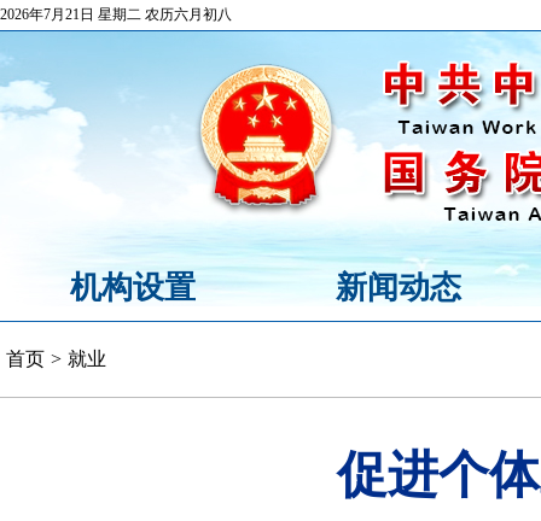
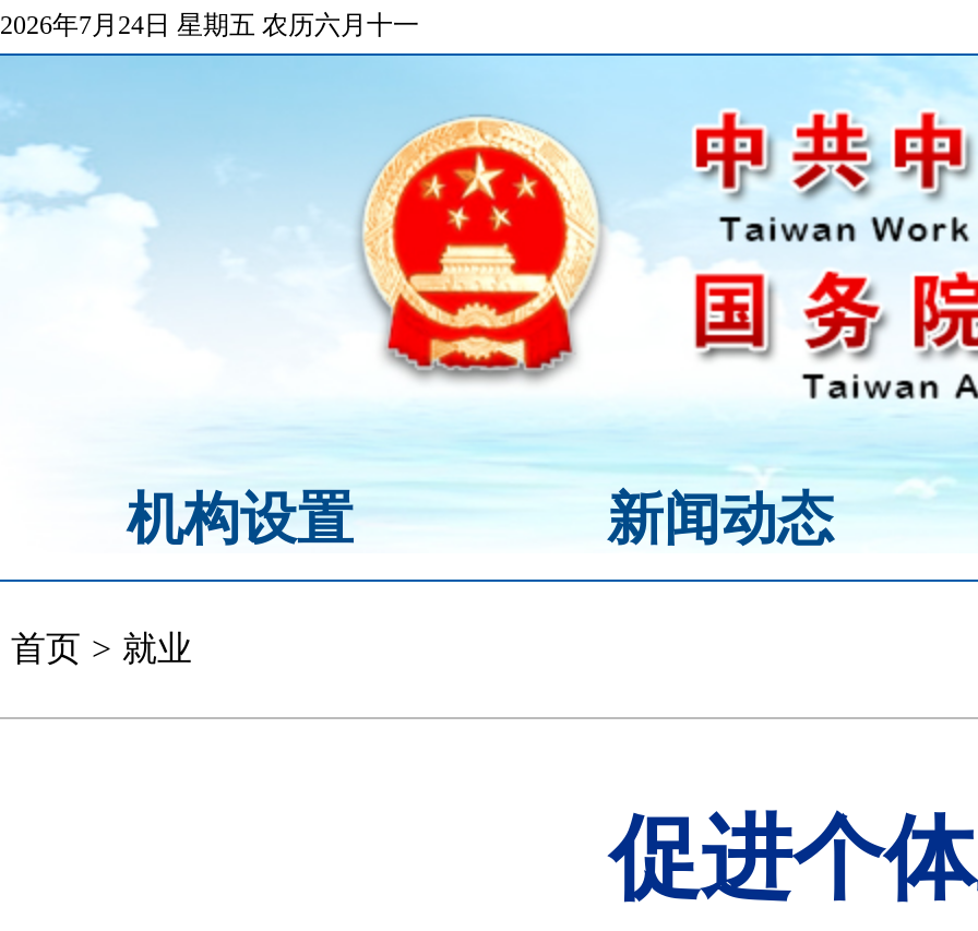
[0,6,232,23] 2026年7月21日 星期二 农历六月初八 -> [0,10,419,40] 2026年7月24日 星期五 农历六月十一

